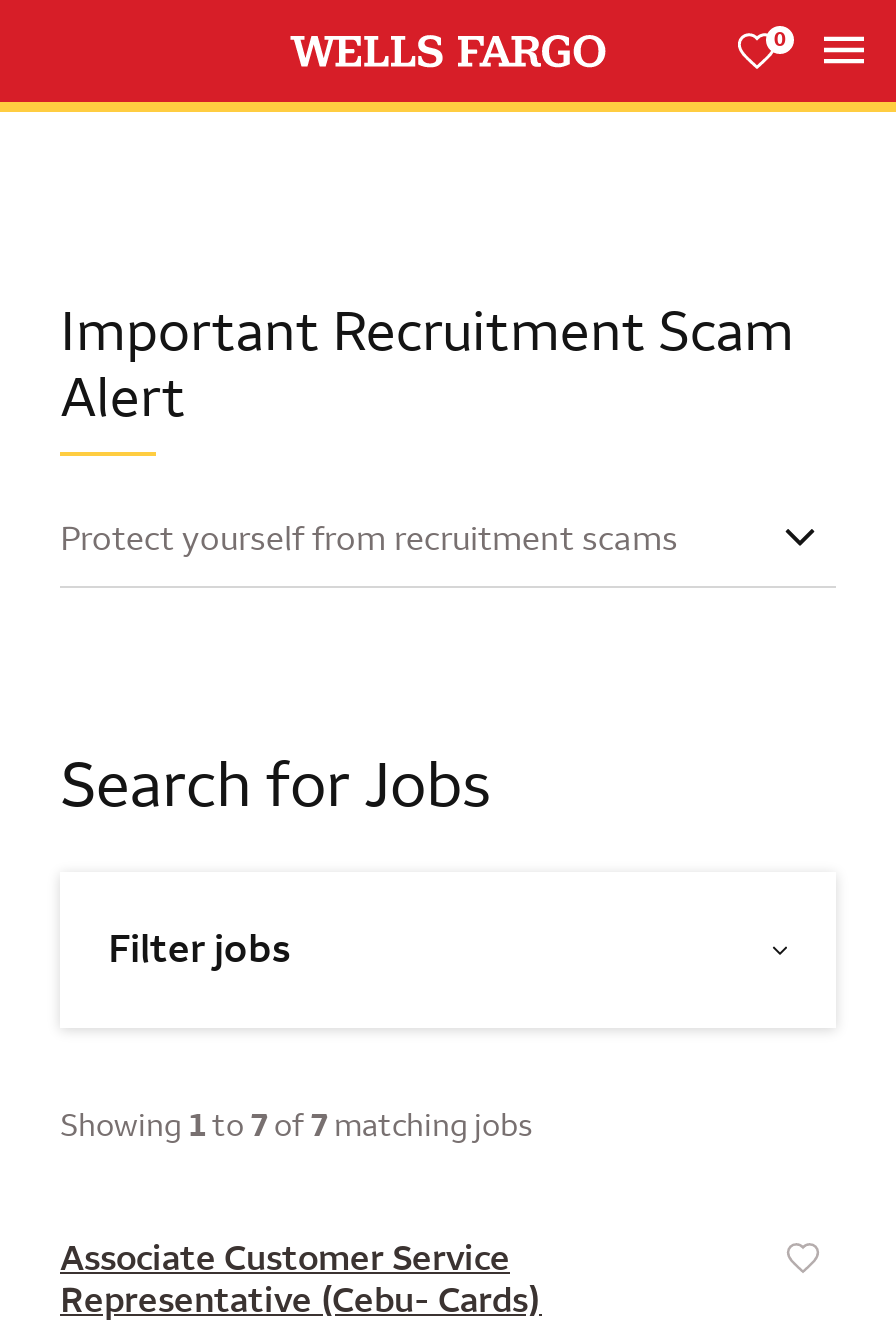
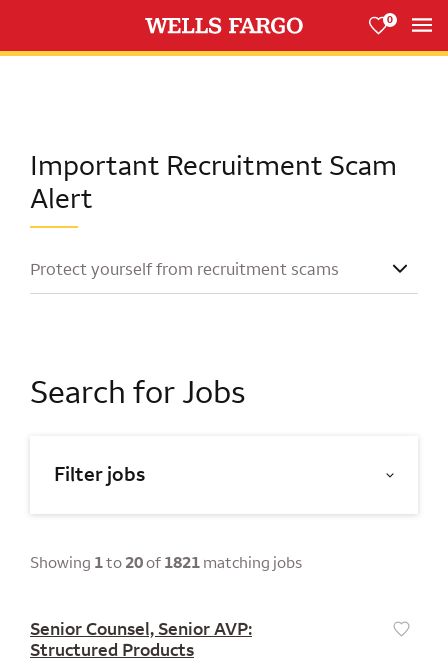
[60,1106,532,1146] Showing 1 to 7 of 7 matching jobs -> [30,553,302,573] Showing 1 to 20 of 1821 matching jobs
[60,1236,542,1322] Associate Customer Service | Representative (Cebu- Cards) -> [30,618,252,661] Senior Counsel, Senior AVP: | Structured Products

